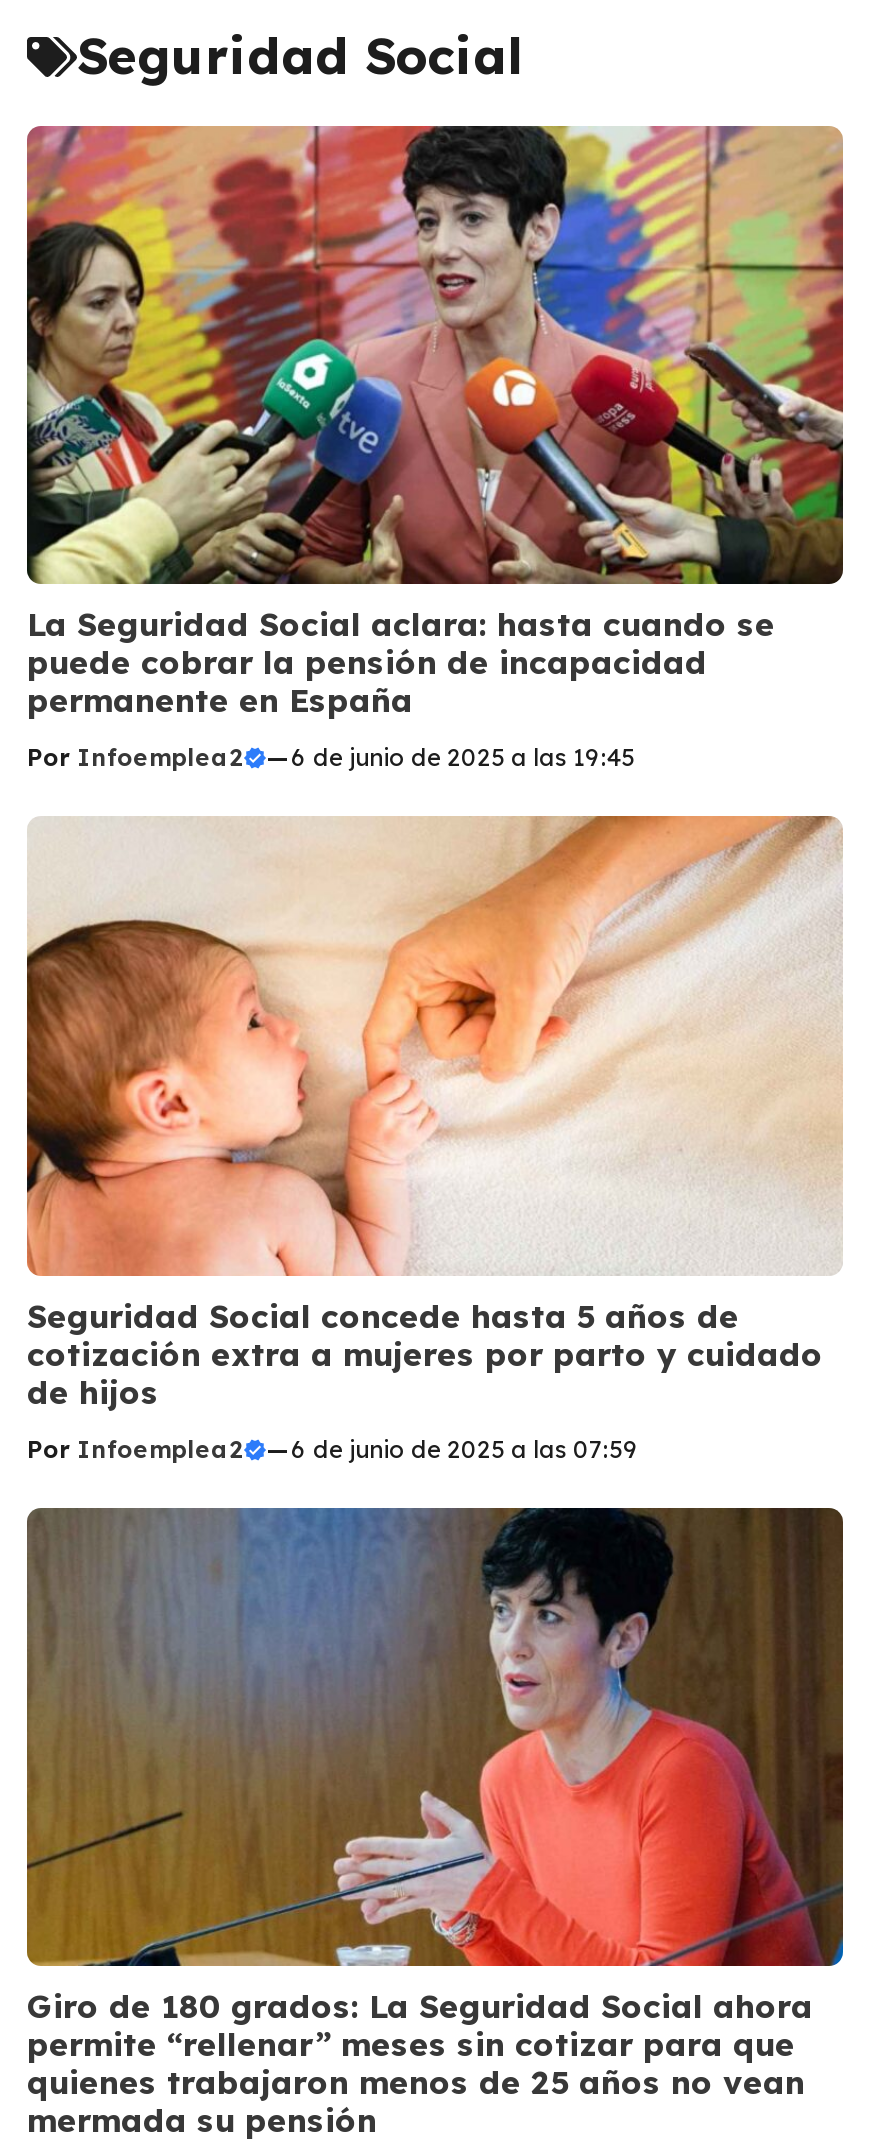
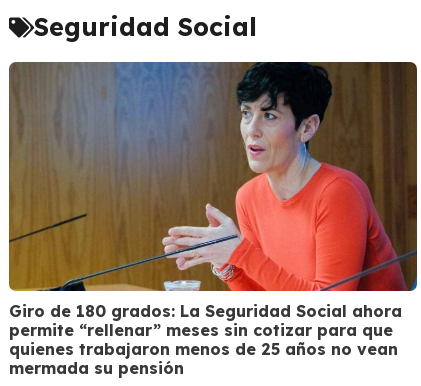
[25,124,845,773] [image] | La Seguridad Social aclara: hasta cuando se | puede cobrar la pensión de incapacidad | permanente en España | Por Infoemplea2 | —6 de junio de 2025 a las 19:45 -> none
[25,814,843,1464] [image] | Seguridad Social concede hasta 5 años de | cotización extra a mujeres por parto y cuidado | de hijos | Por Infoemplea2 | —6 de junio de 2025 a las 07:59 -> none

